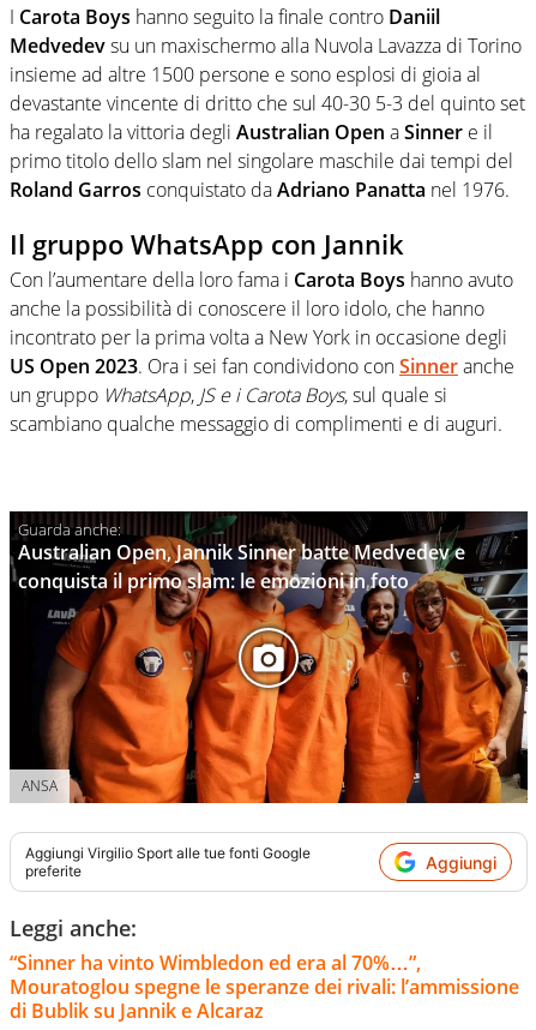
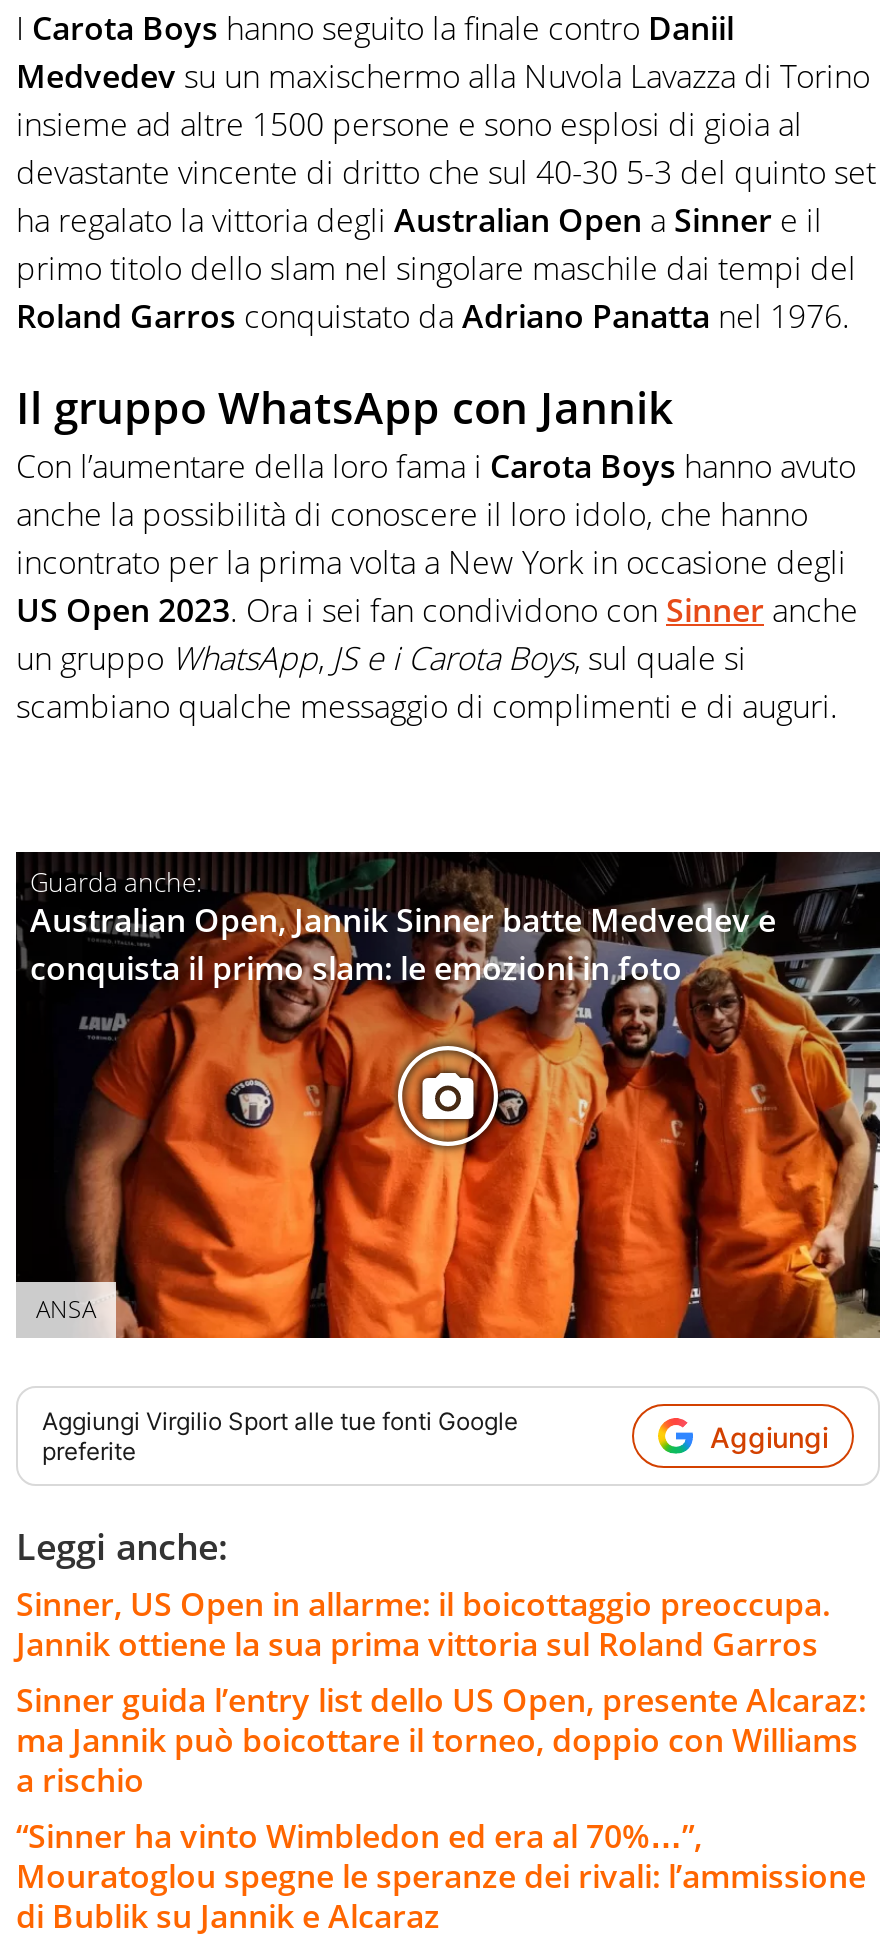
none -> [16,1582,866,1802] Sinner, US Open in allarme: il boicottaggio preoccupa. | Jannik ottiene la sua prima vittoria sul Roland Garros | Sinner guida l’entry list dello US Open, presente Alcaraz: | ma Jannik può boicottare il torneo, doppio con Williams | a rischio

